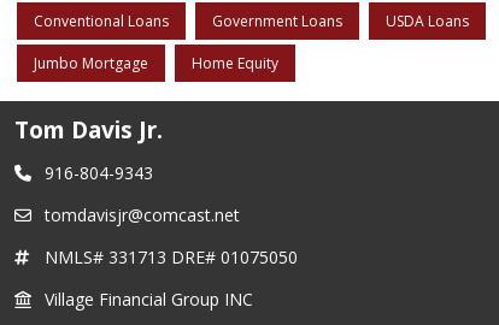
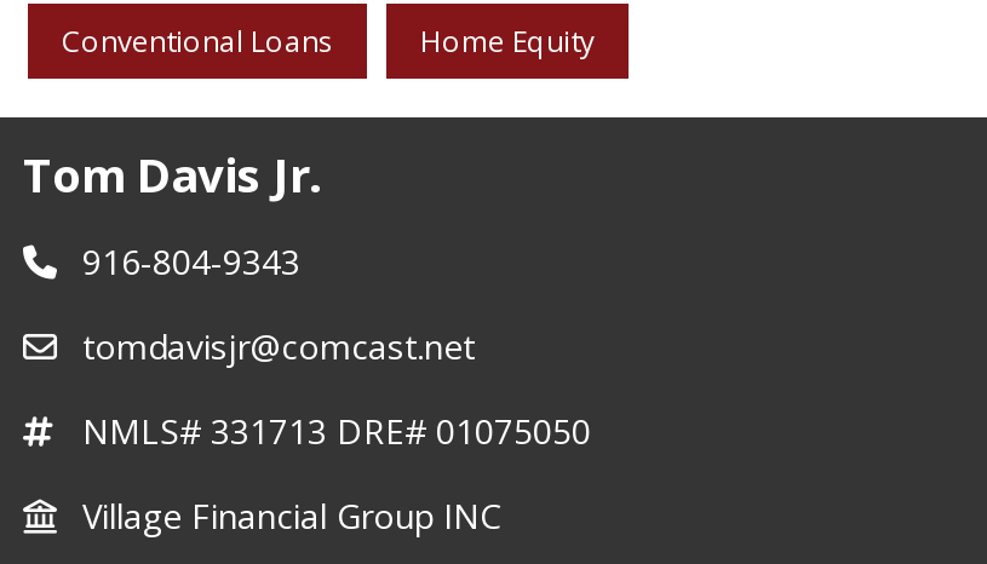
[34,11,469,73] Government Loans | USDA Loans | Jumbo Mortgage -> none

